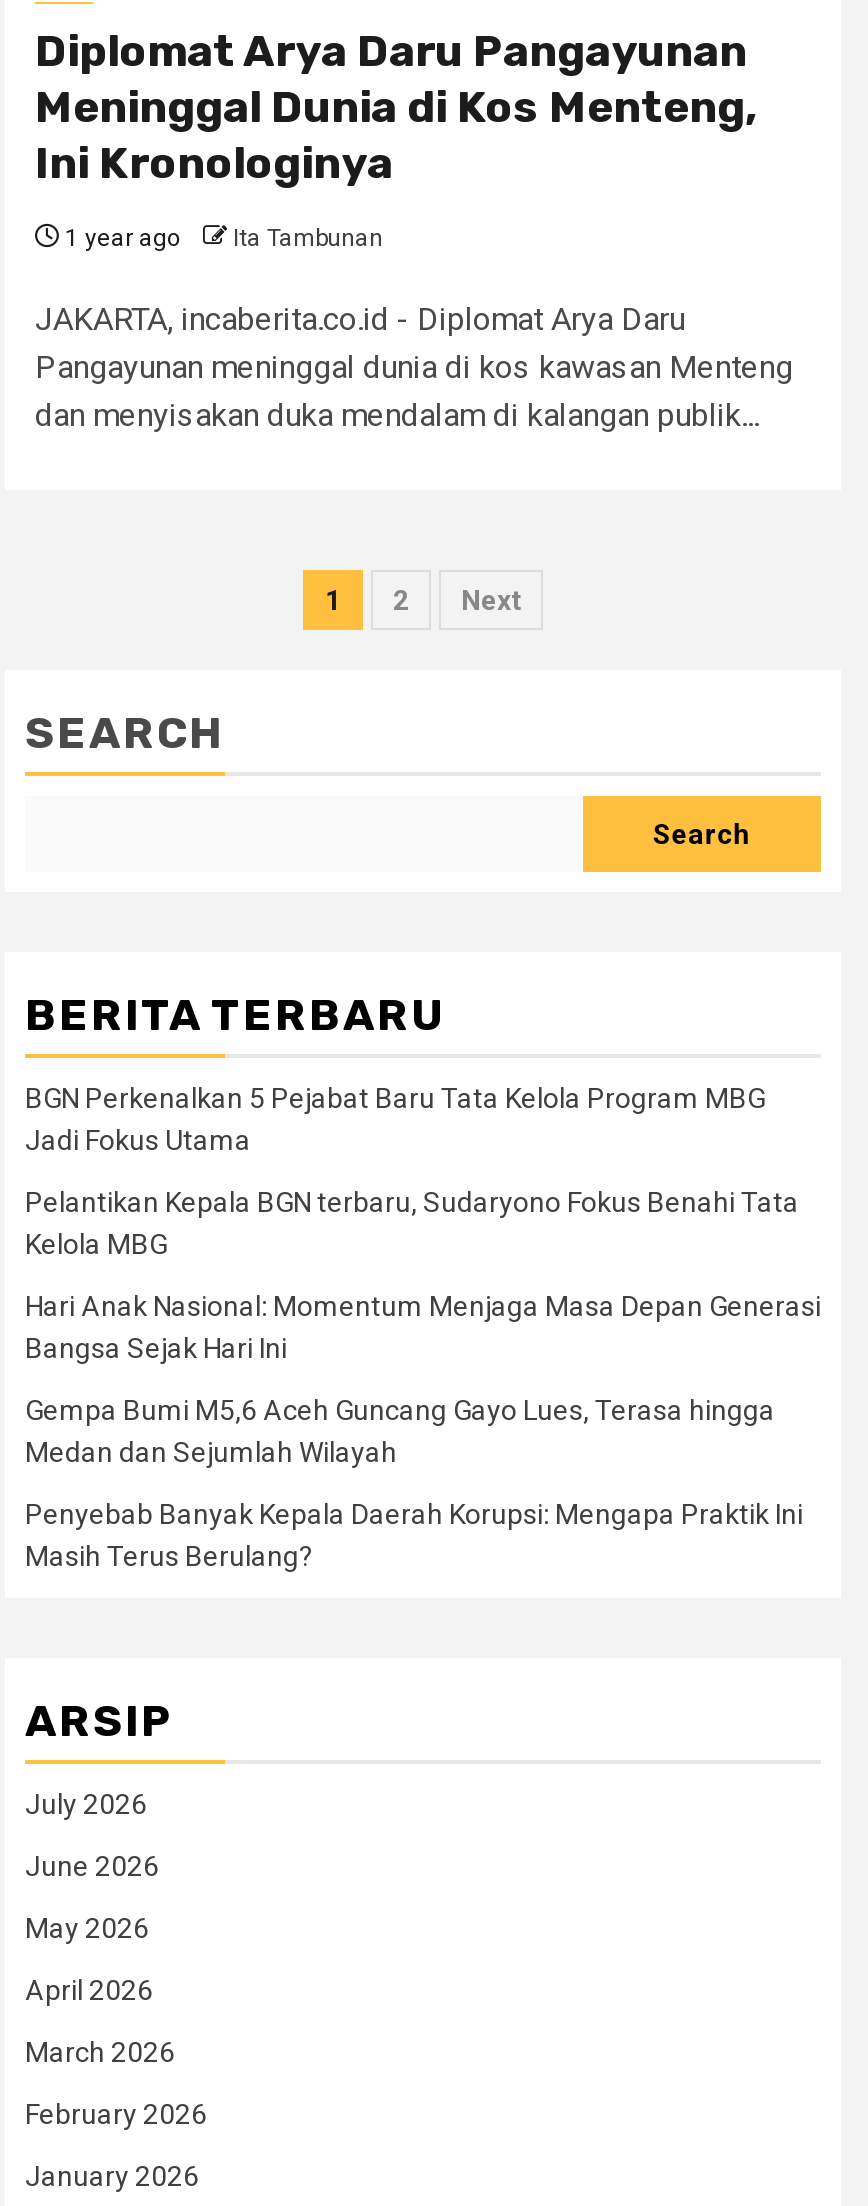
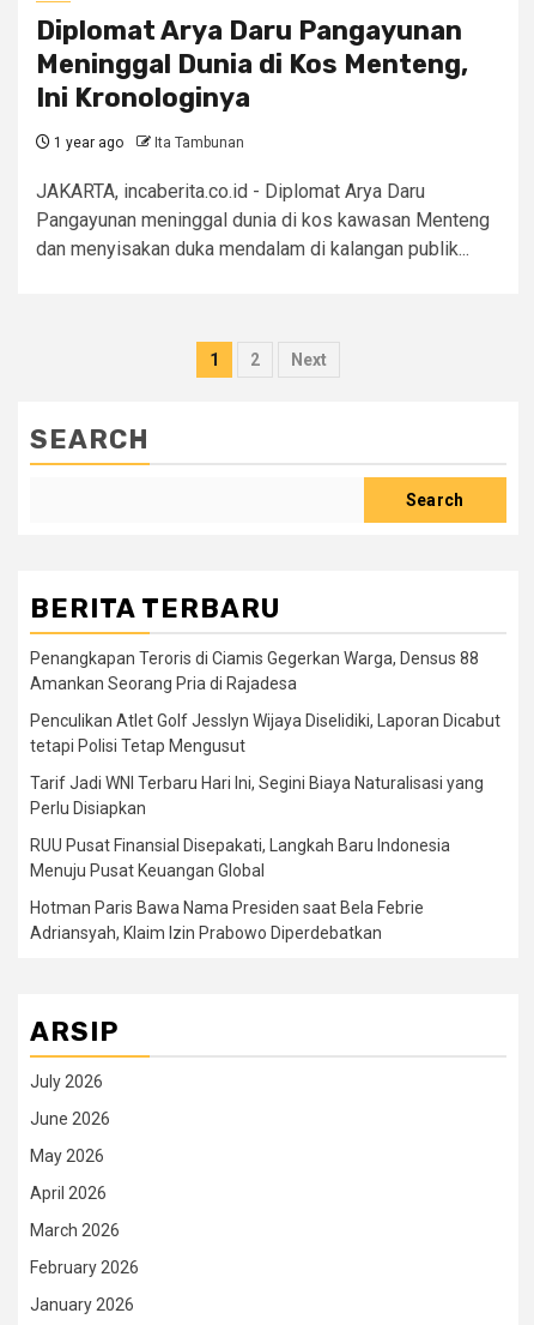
[25,1082,765,1156] BGN Perkenalkan 5 Pejabat Baru Tata Kelola Program MBG | Jadi Fokus Utama -> [30,648,479,693] Penangkapan Teroris di Ciamis Gegerkan Warga, Densus 88 | Amankan Seorang Pria di Rajadesa
[25,1186,799,1260] Pelantikan Kepala BGN terbaru, Sudaryono Fokus Benahi Tata | Kelola MBG -> [30,711,500,755] Penculikan Atlet Golf Jesslyn Wijaya Diselidiki, Laporan Dicabut | tetapi Polisi Tetap Mengusut
[25,1290,821,1364] Hari Anak Nasional: Momentum Menjaga Masa Depan Generasi | Bangsa Sejak Hari Ini -> [30,773,484,818] Tarif Jadi WNI Terbaru Hari Ini, Segini Biaya Naturalisasi yang | Perlu Disiapkan
[25,1394,775,1468] Gempa Bumi M5,6 Aceh Guncang Gayo Lues, Terasa hingga | Medan dan Sejumlah Wilayah -> [30,836,450,880] RUU Pusat Finansial Disepakati, Langkah Baru Indonesia | Menuju Pusat Keuangan Global
[25,1498,803,1572] Penyebab Banyak Kepala Daerah Korupsi: Mengapa Praktik Ini | Masih Terus Berulang? -> [30,898,424,942] Hotman Paris Bawa Nama Presiden saat Bela Febrie | Adriansyah, Klaim Izin Prabowo Diperdebatkan

